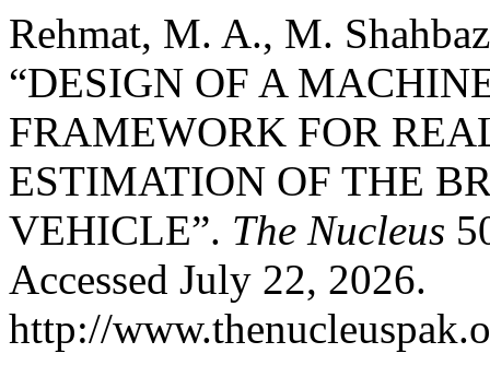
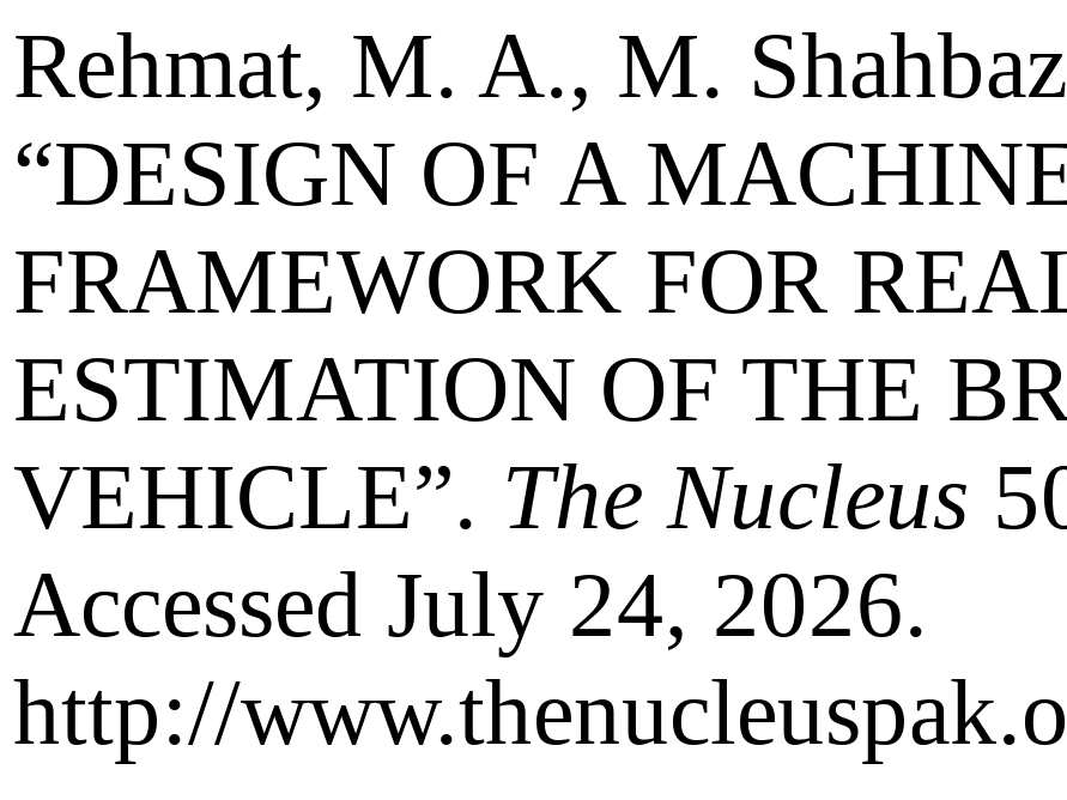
[9,256,427,303] Accessed July 22, 2026. -> [13,552,928,655] Accessed July 24, 2026.

